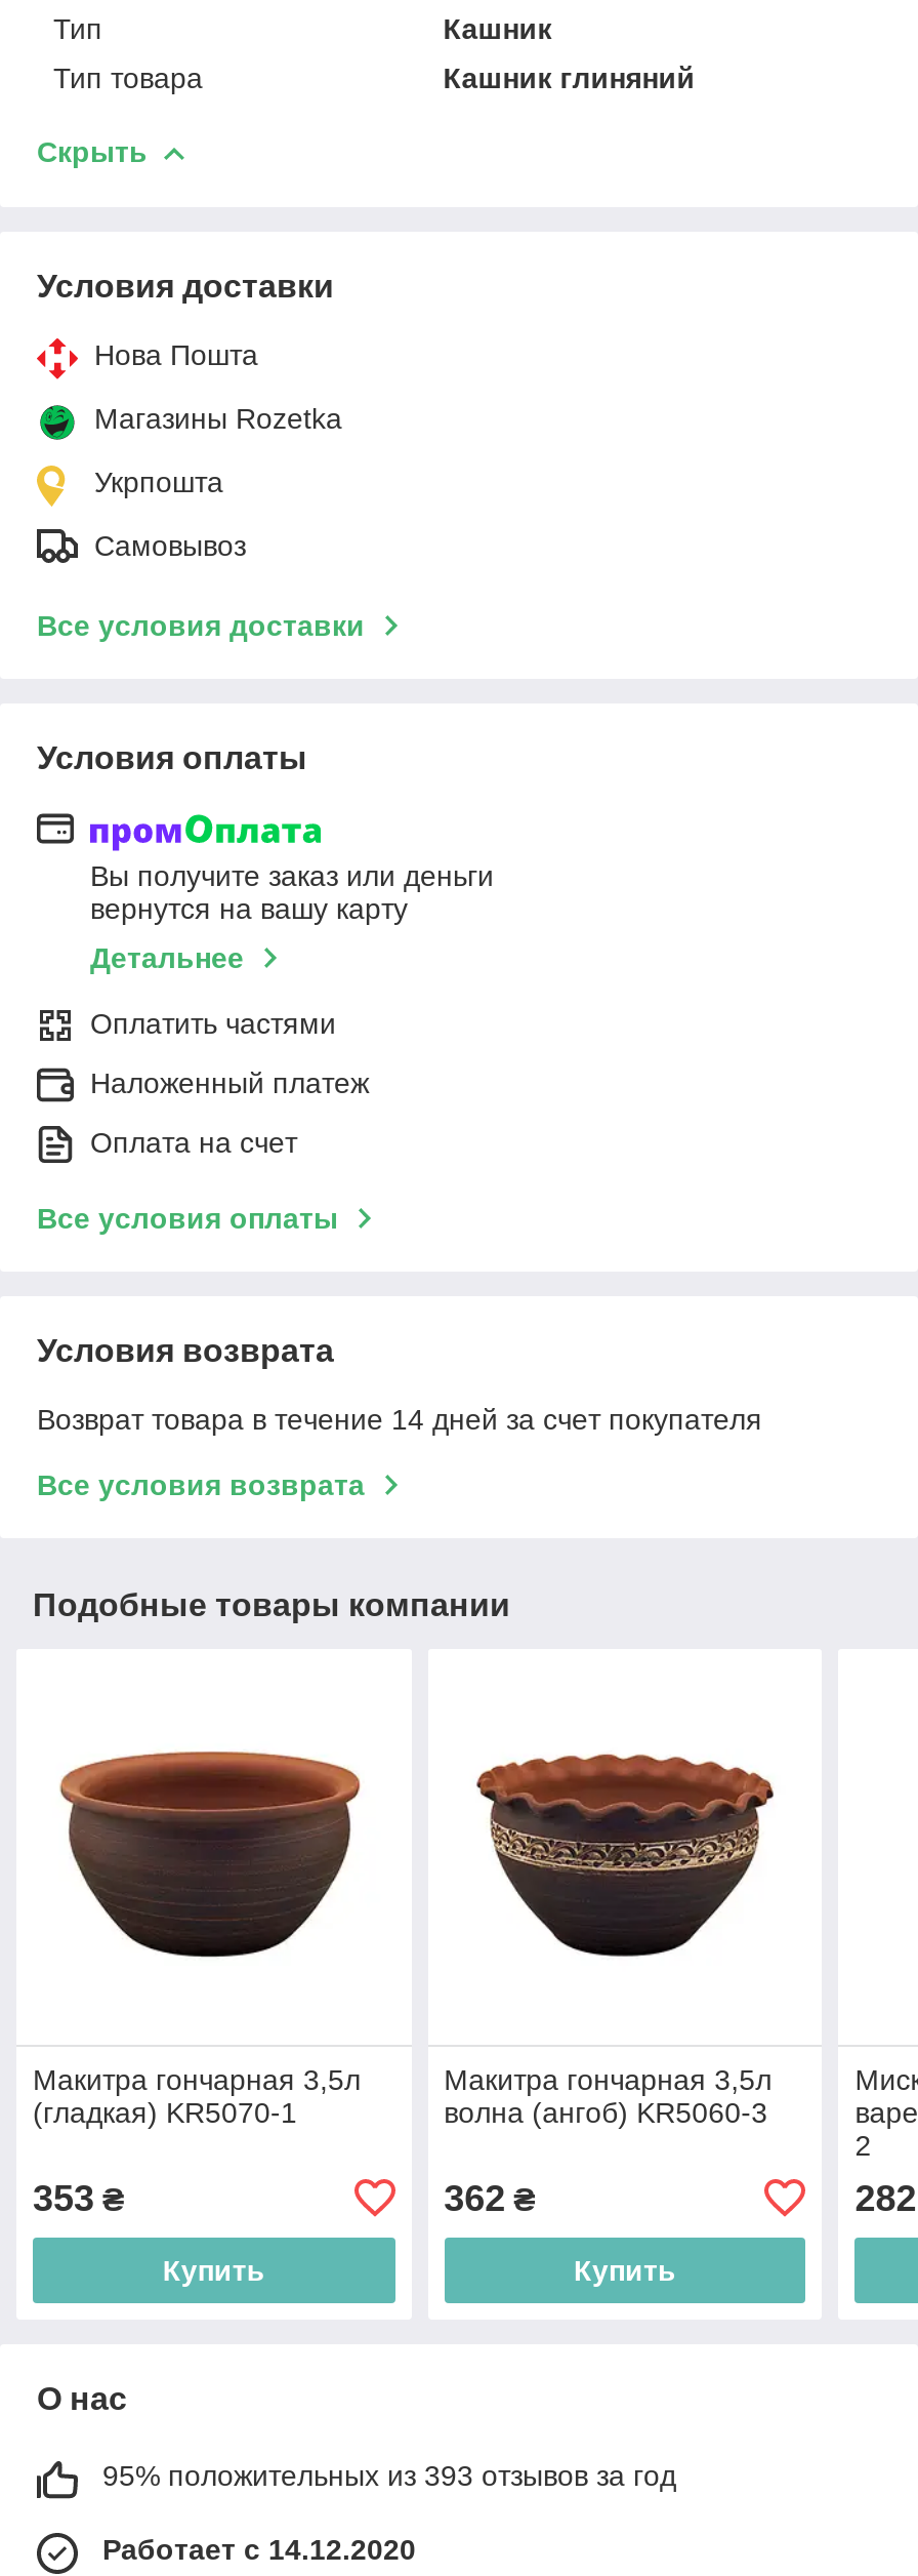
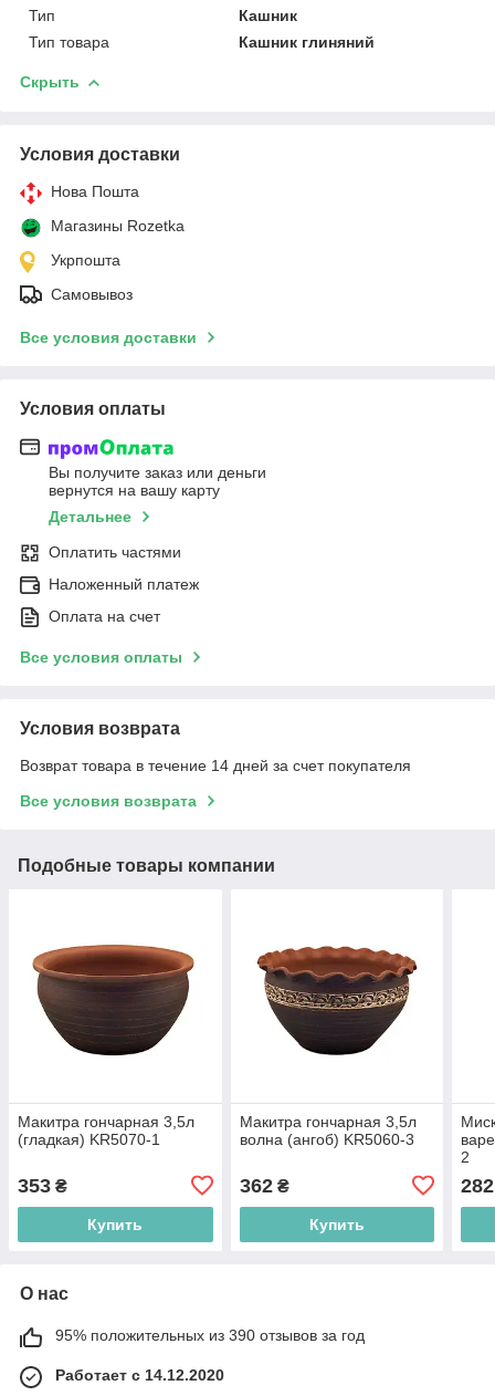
[102,2459,676,2492] 95% положительных из 393 отзывов за год -> [55,1326,365,1344] 95% положительных из 390 отзывов за год

